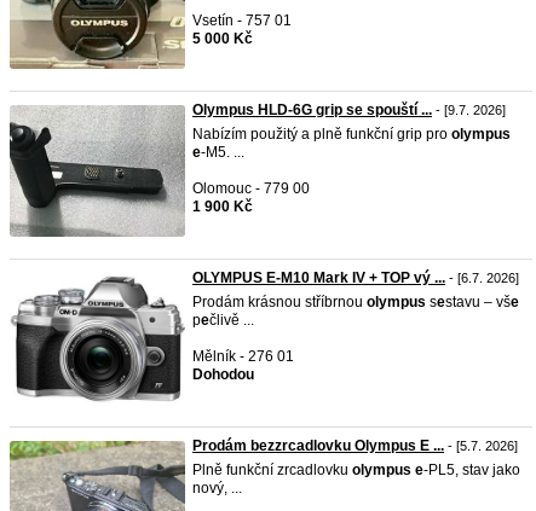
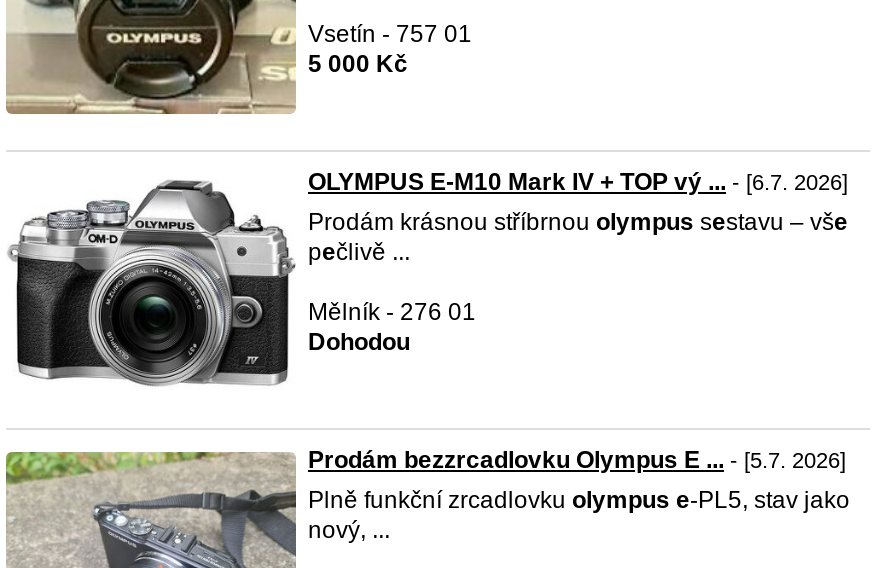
[8,101,511,237] [image] | Olympus HLD-6G grip se spouští ... - [9.7. 2026] | Nabízím použitý a plně funkční grip pro olympus | e-M5. ... | Olomouc - 779 00 | 1 900 Kč -> none

